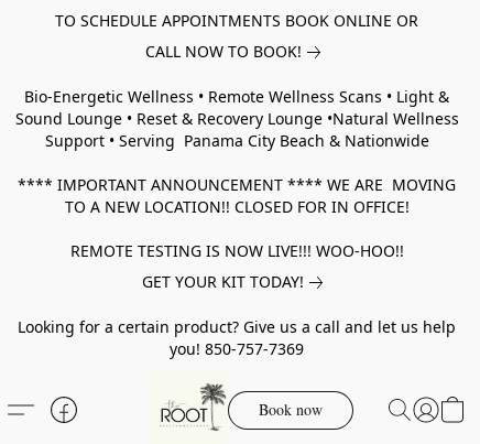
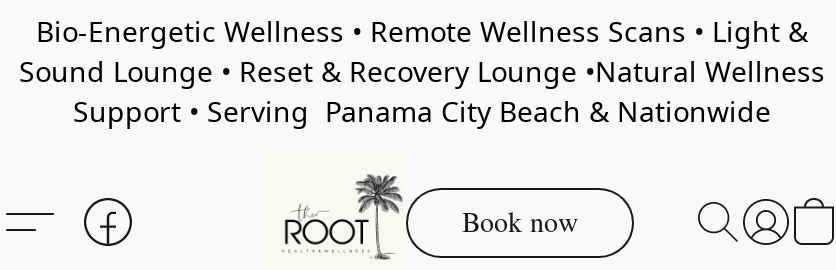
[55,10,418,62] TO SCHEDULE APPOINTMENTS BOOK ONLINE OR | CALL NOW TO BOOK! -> none
[18,174,456,359] **** IMPORTANT ANNOUNCEMENT **** WE ARE MOVING | TO A NEW LOCATION!! CLOSED FOR IN OFFICE! | REMOTE TESTING IS NOW LIVE!!! WOO-HOO!! | GET YOUR KIT TODAY! | Looking for a certain product? Give us a call and let us help | you! 850-757-7369 -> none

